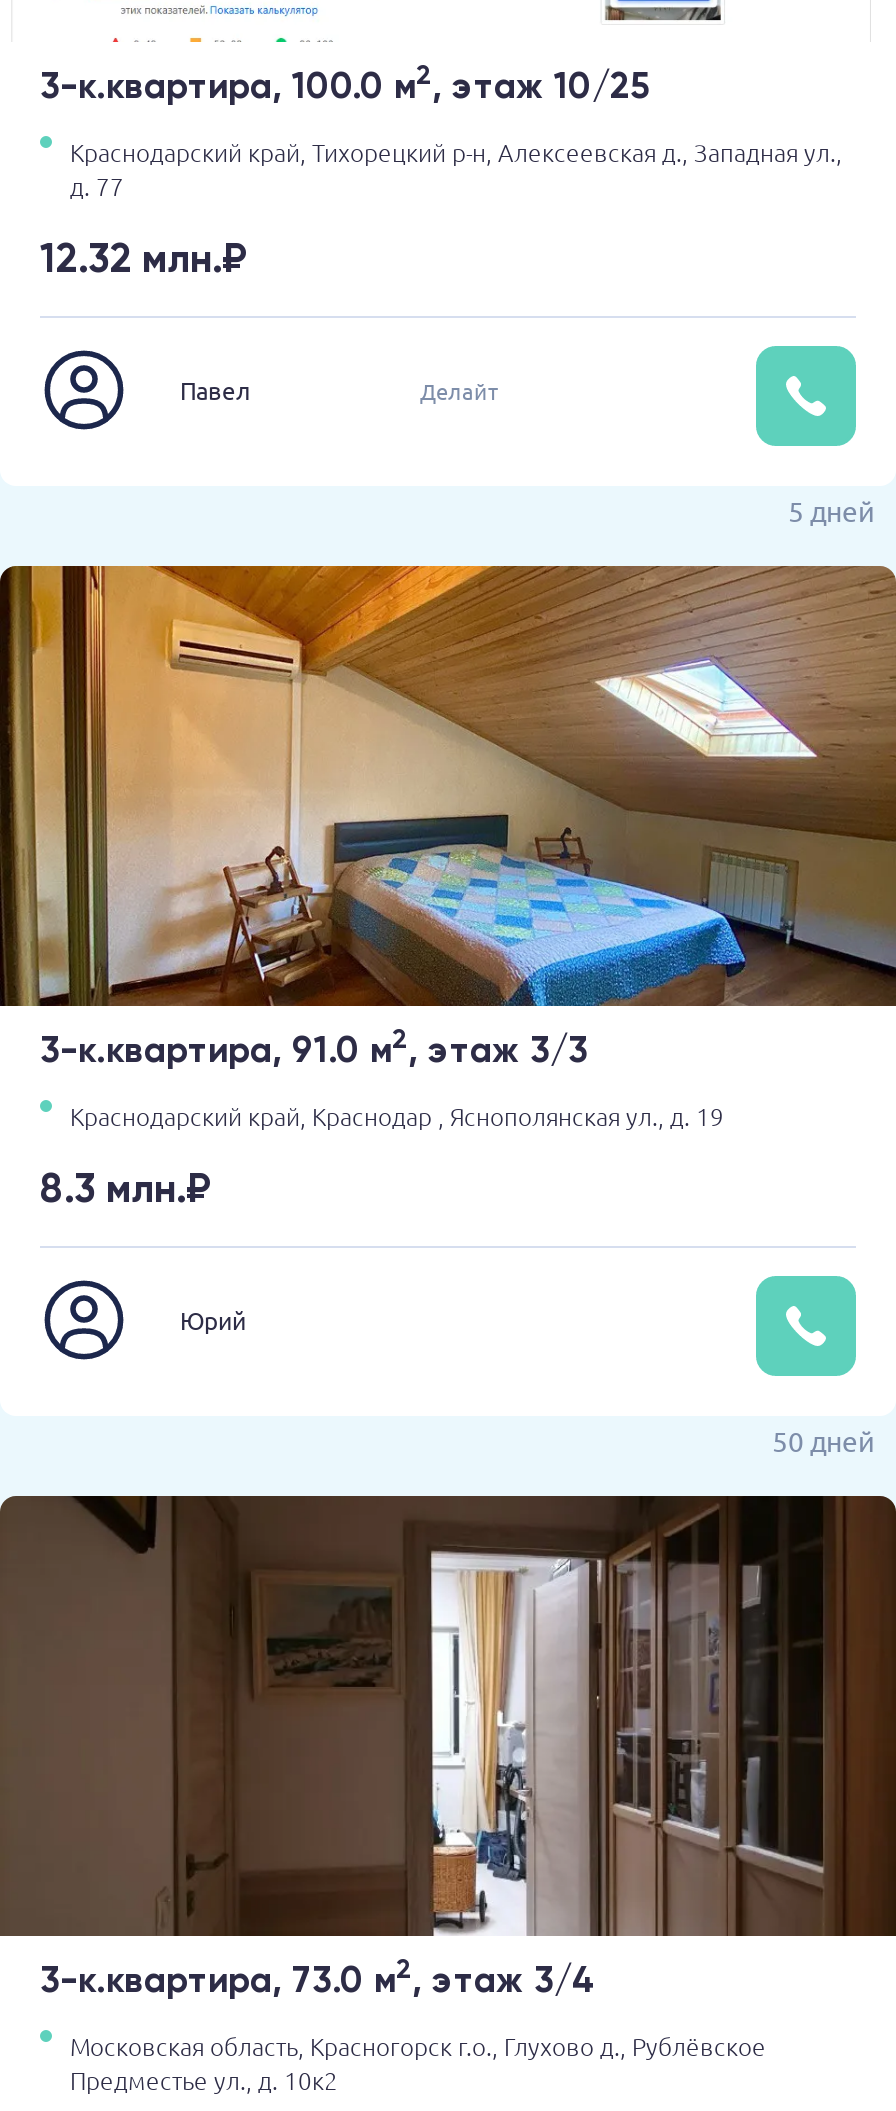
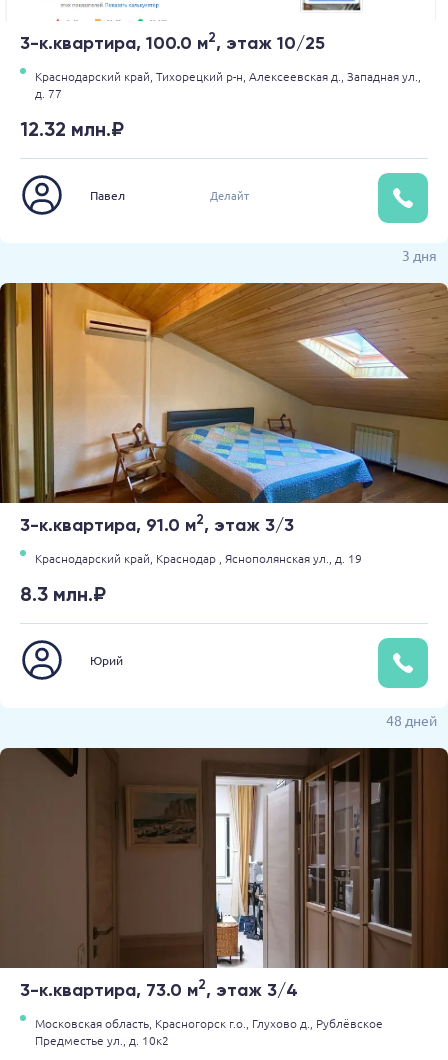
[788,492,874,528] 5 дней -> [402,246,437,264] 3 дня
[772,1422,874,1458] 50 дней -> [386,711,437,729] 48 дней

